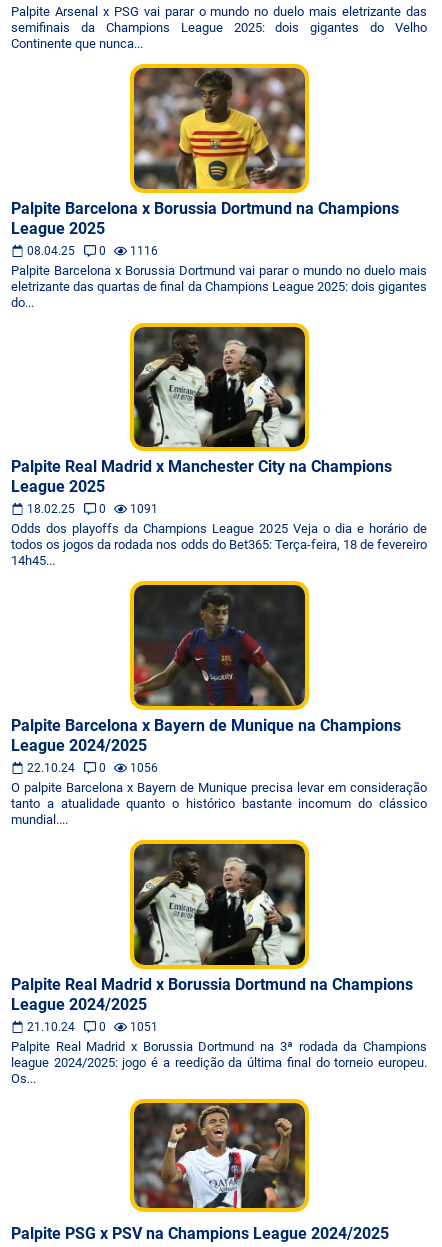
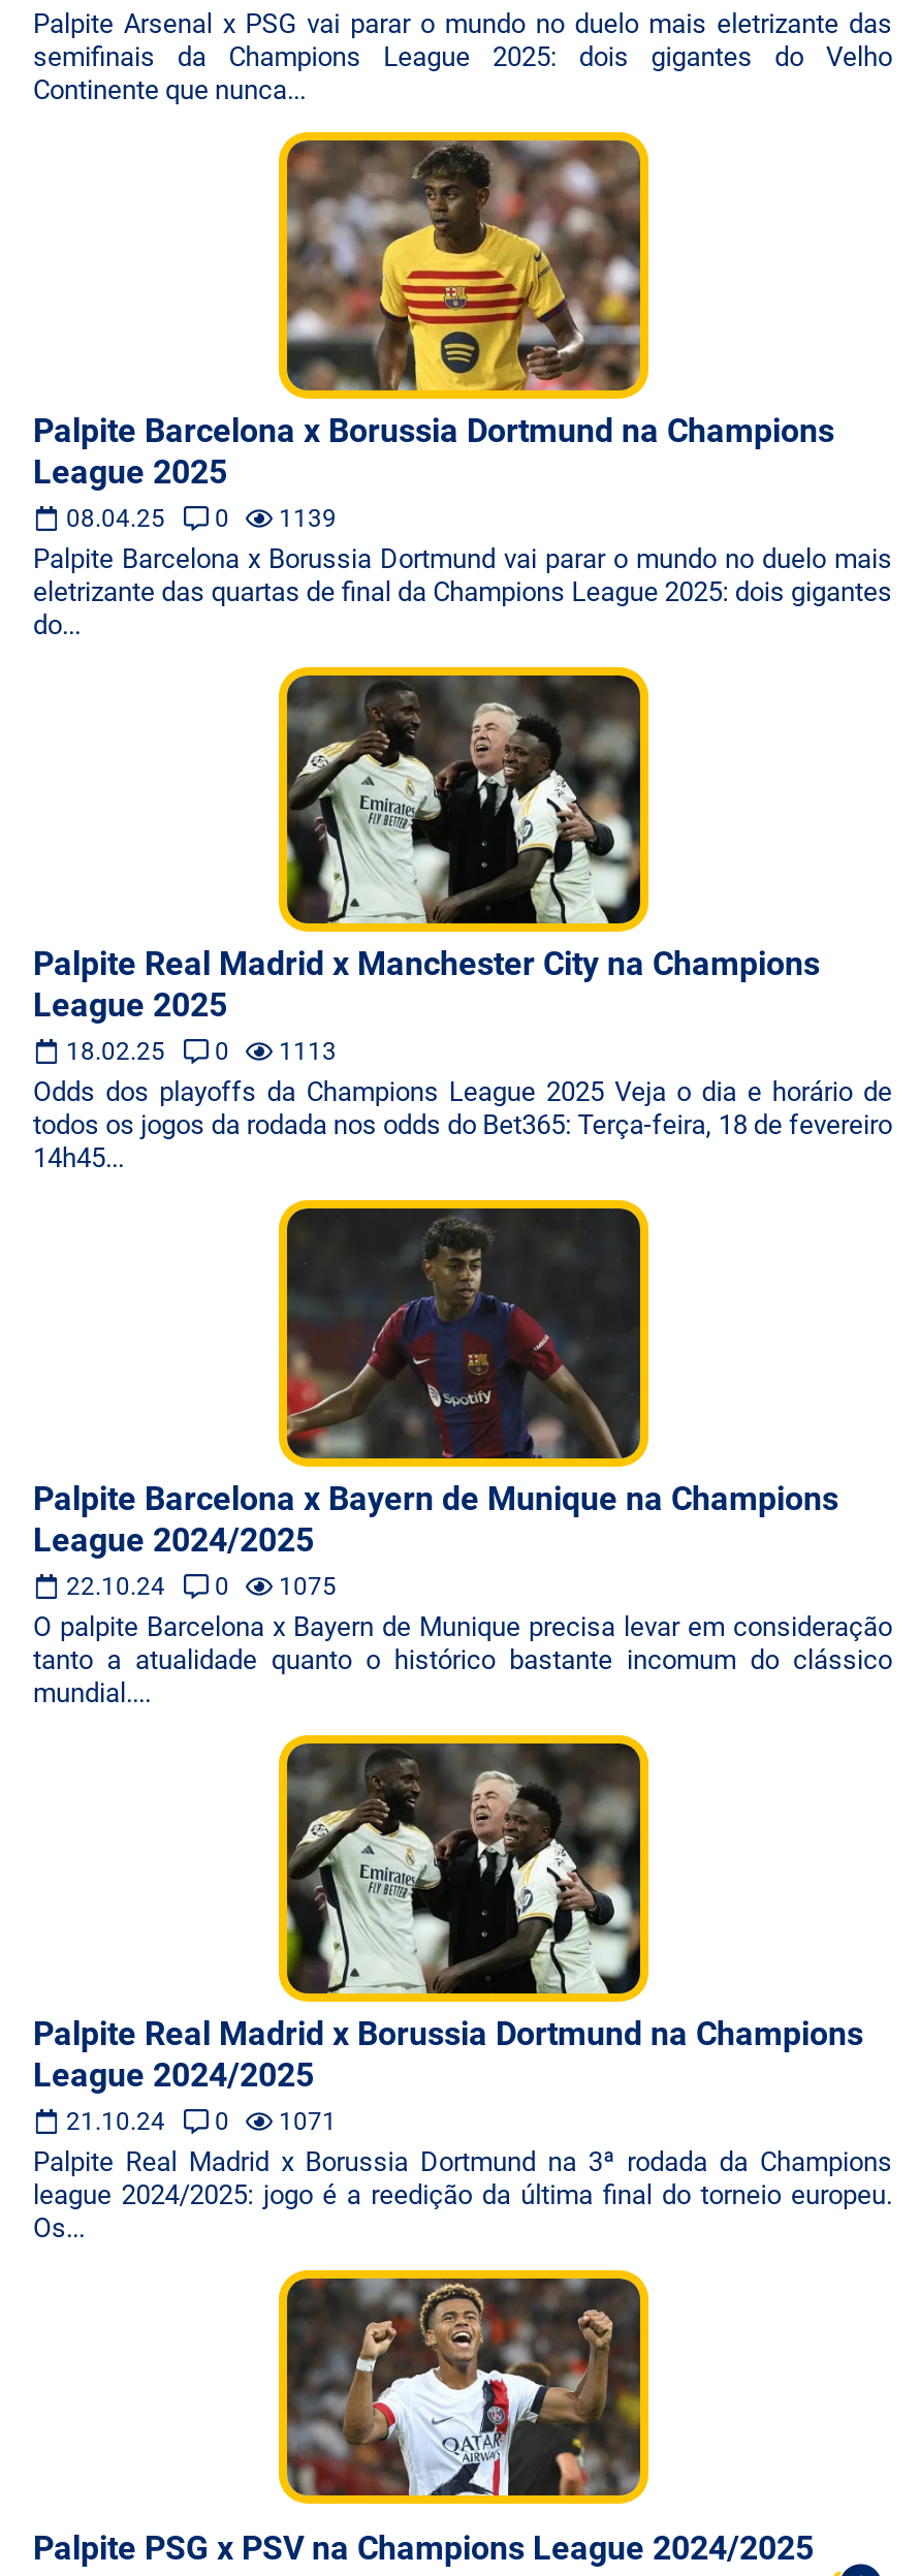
[27,244,158,258] 08.04.25 0 1116 -> [66,504,337,533] 08.04.25 0 1139
[27,502,158,516] 18.02.25 0 1091 -> [66,1038,337,1067] 18.02.25 0 1113
[27,761,158,775] 22.10.24 0 1056 -> [66,1572,337,1601] 22.10.24 0 1075
[27,1019,158,1033] 21.10.24 0 1051 -> [66,2106,337,2135] 21.10.24 0 1071

